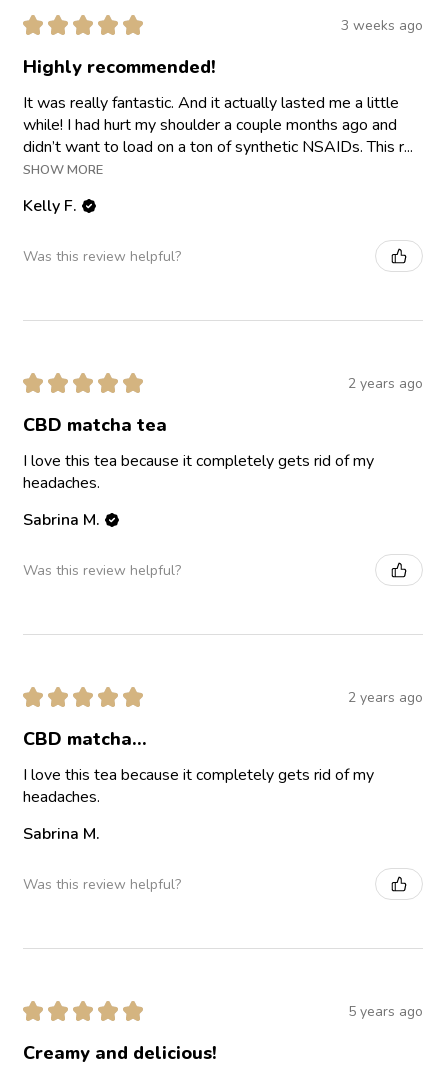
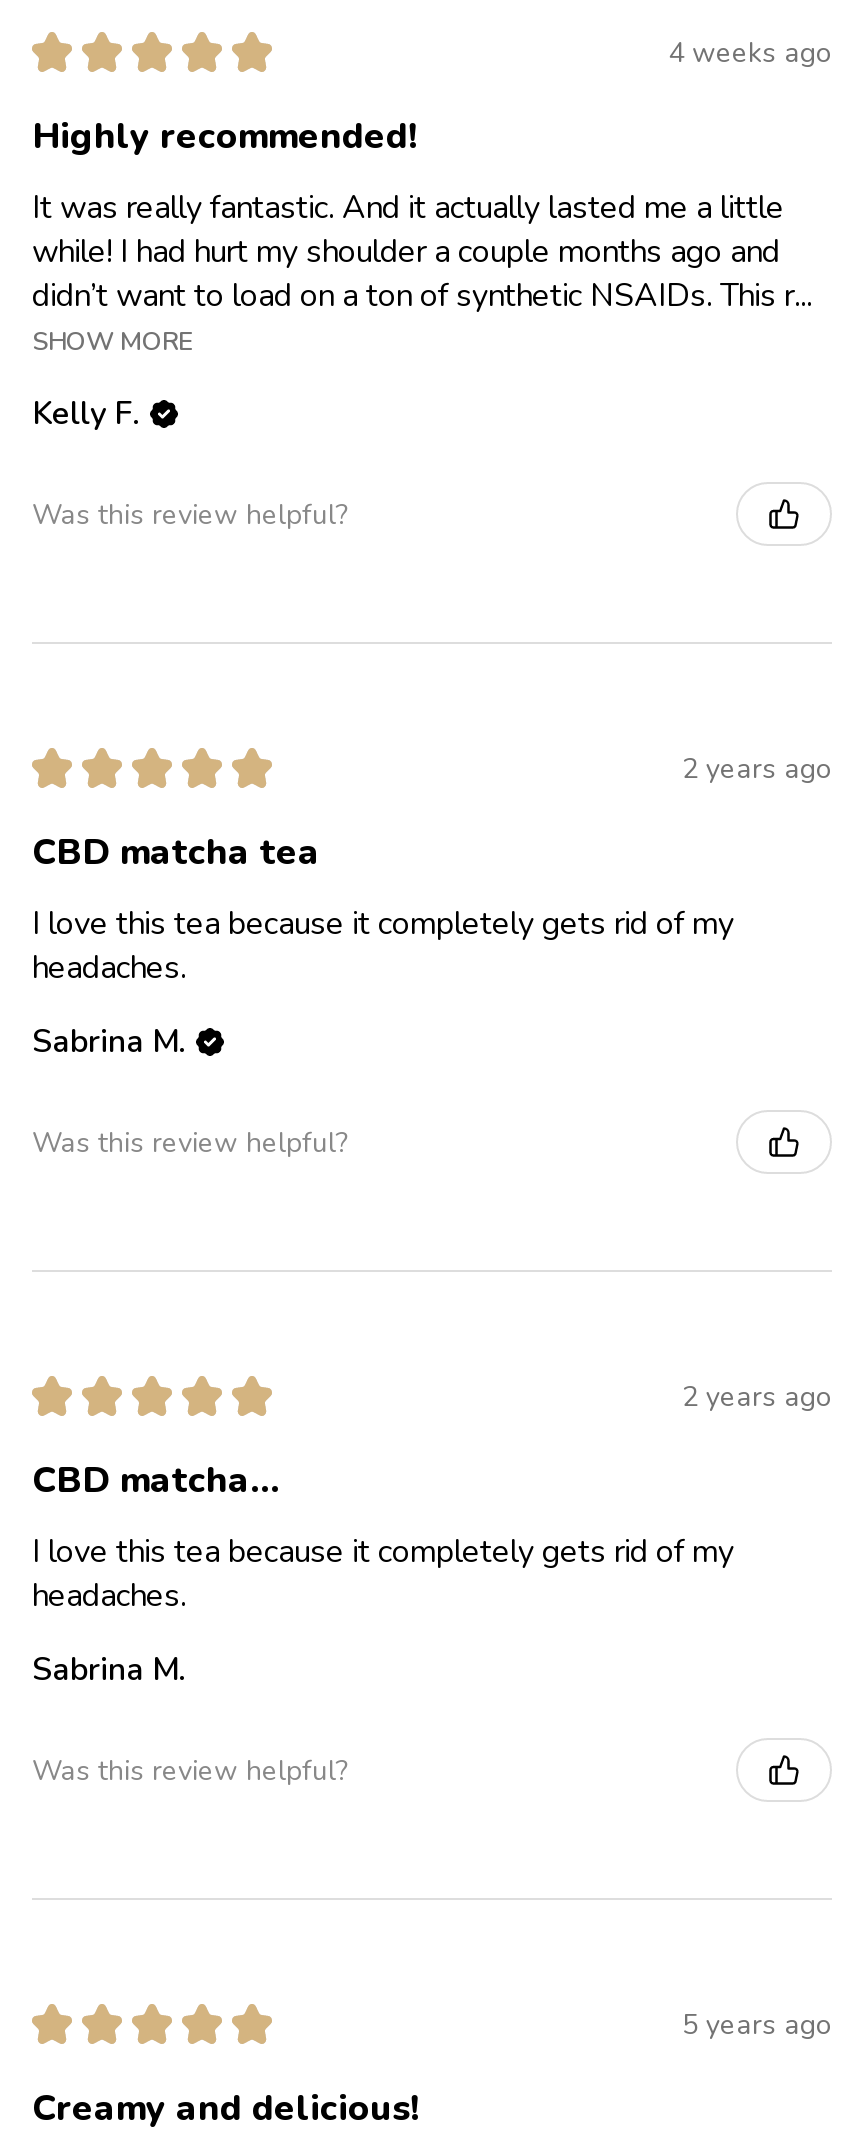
[341,16,423,35] 3 weeks ago -> [668,34,832,72] 4 weeks ago

